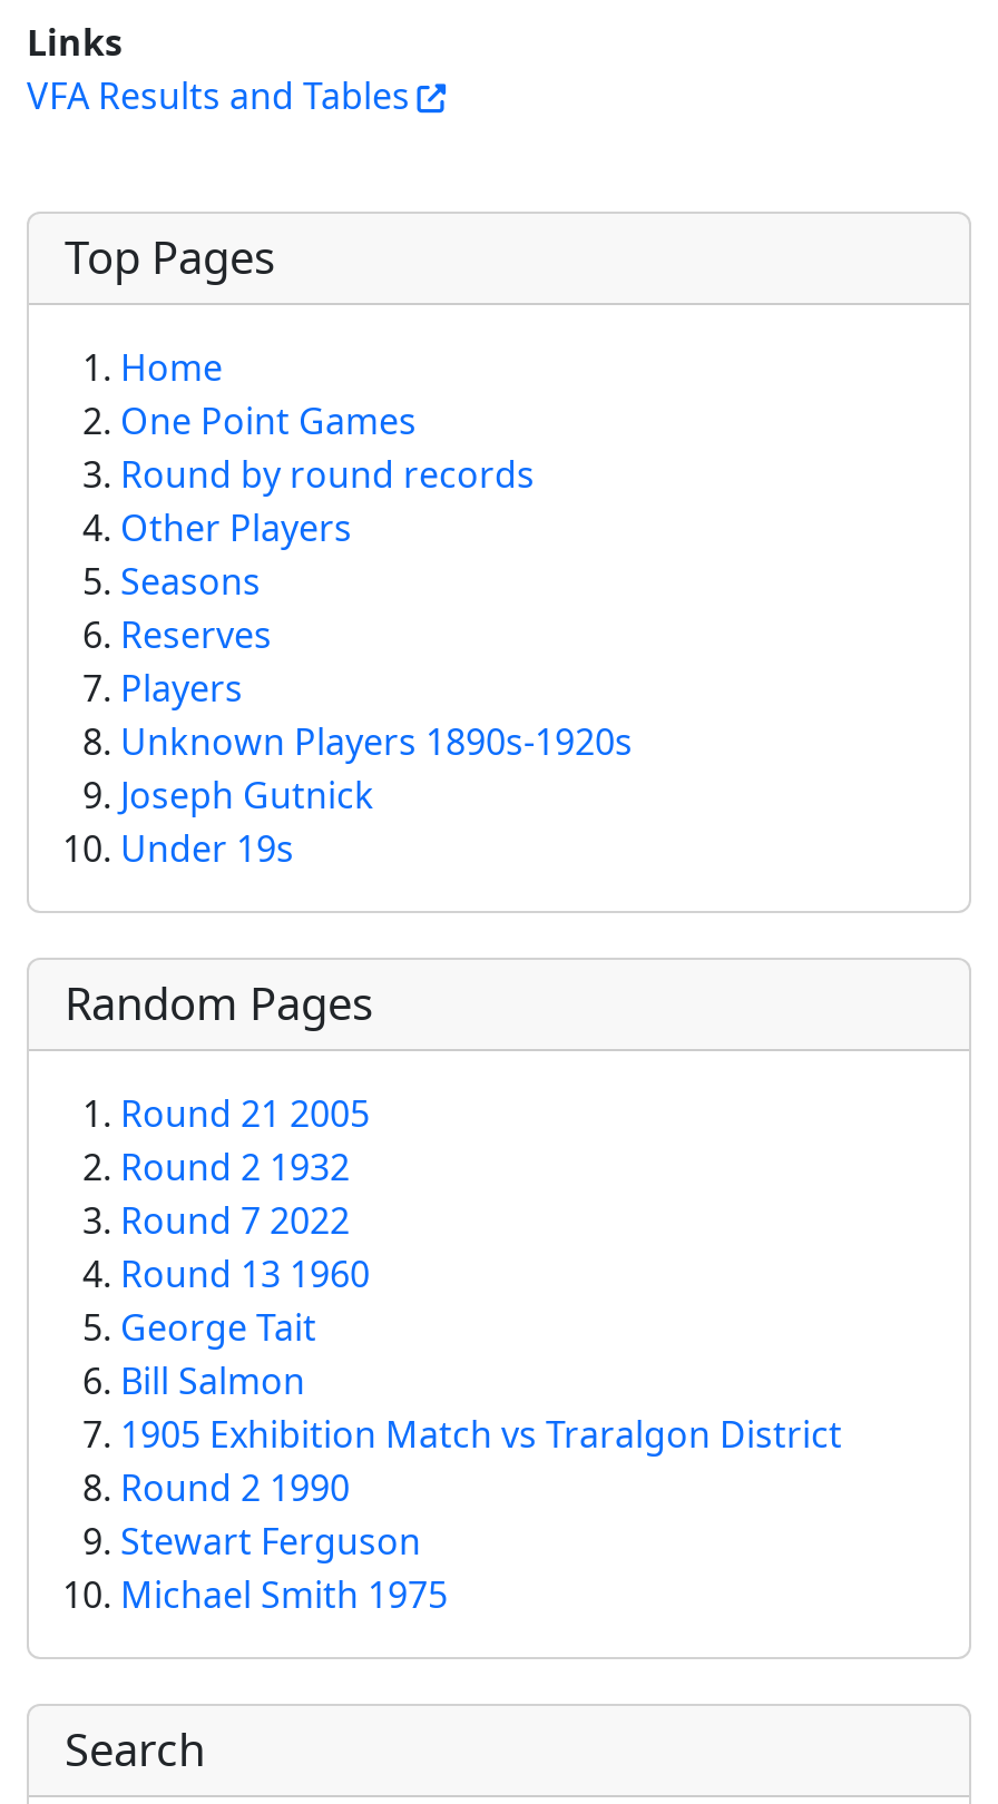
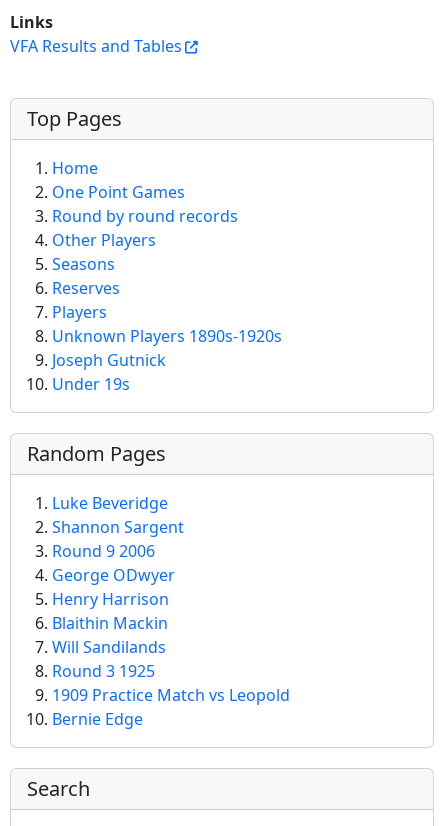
[120,1090,842,1620] Round 21 2005 | Round 2 1932 | Round 7 2022 | Round 13 1960 | George Tait | Bill Salmon | 1905 Exhibition Match vs Traralgon District | Round 2 1990 | Stewart Ferguson | Michael Smith 1975 -> [52,492,290,730] Luke Beveridge | Shannon Sargent | Round 9 2006 | George ODwyer | Henry Harrison | Blaithin Mackin | Will Sandilands | Round 3 1925 | 1909 Practice Match vs Leopold | Bernie Edge

